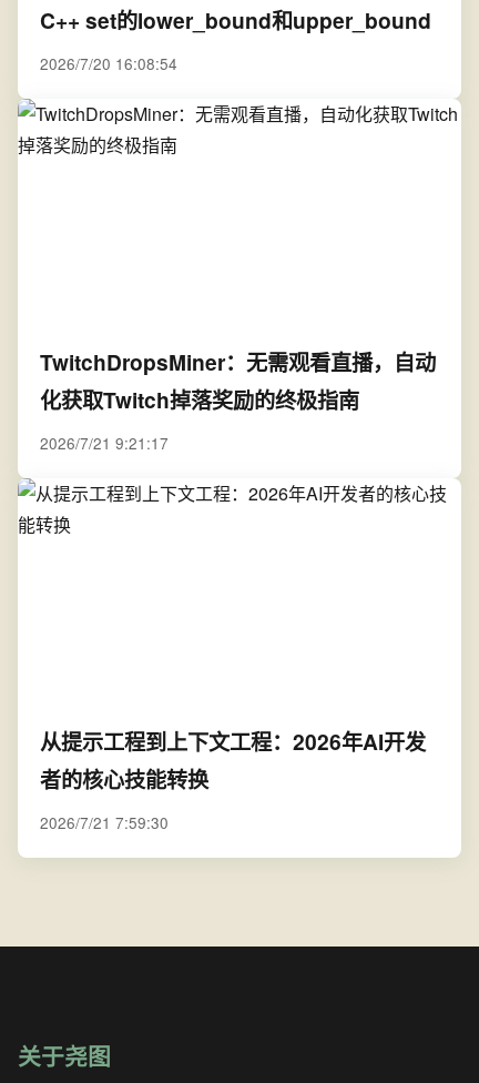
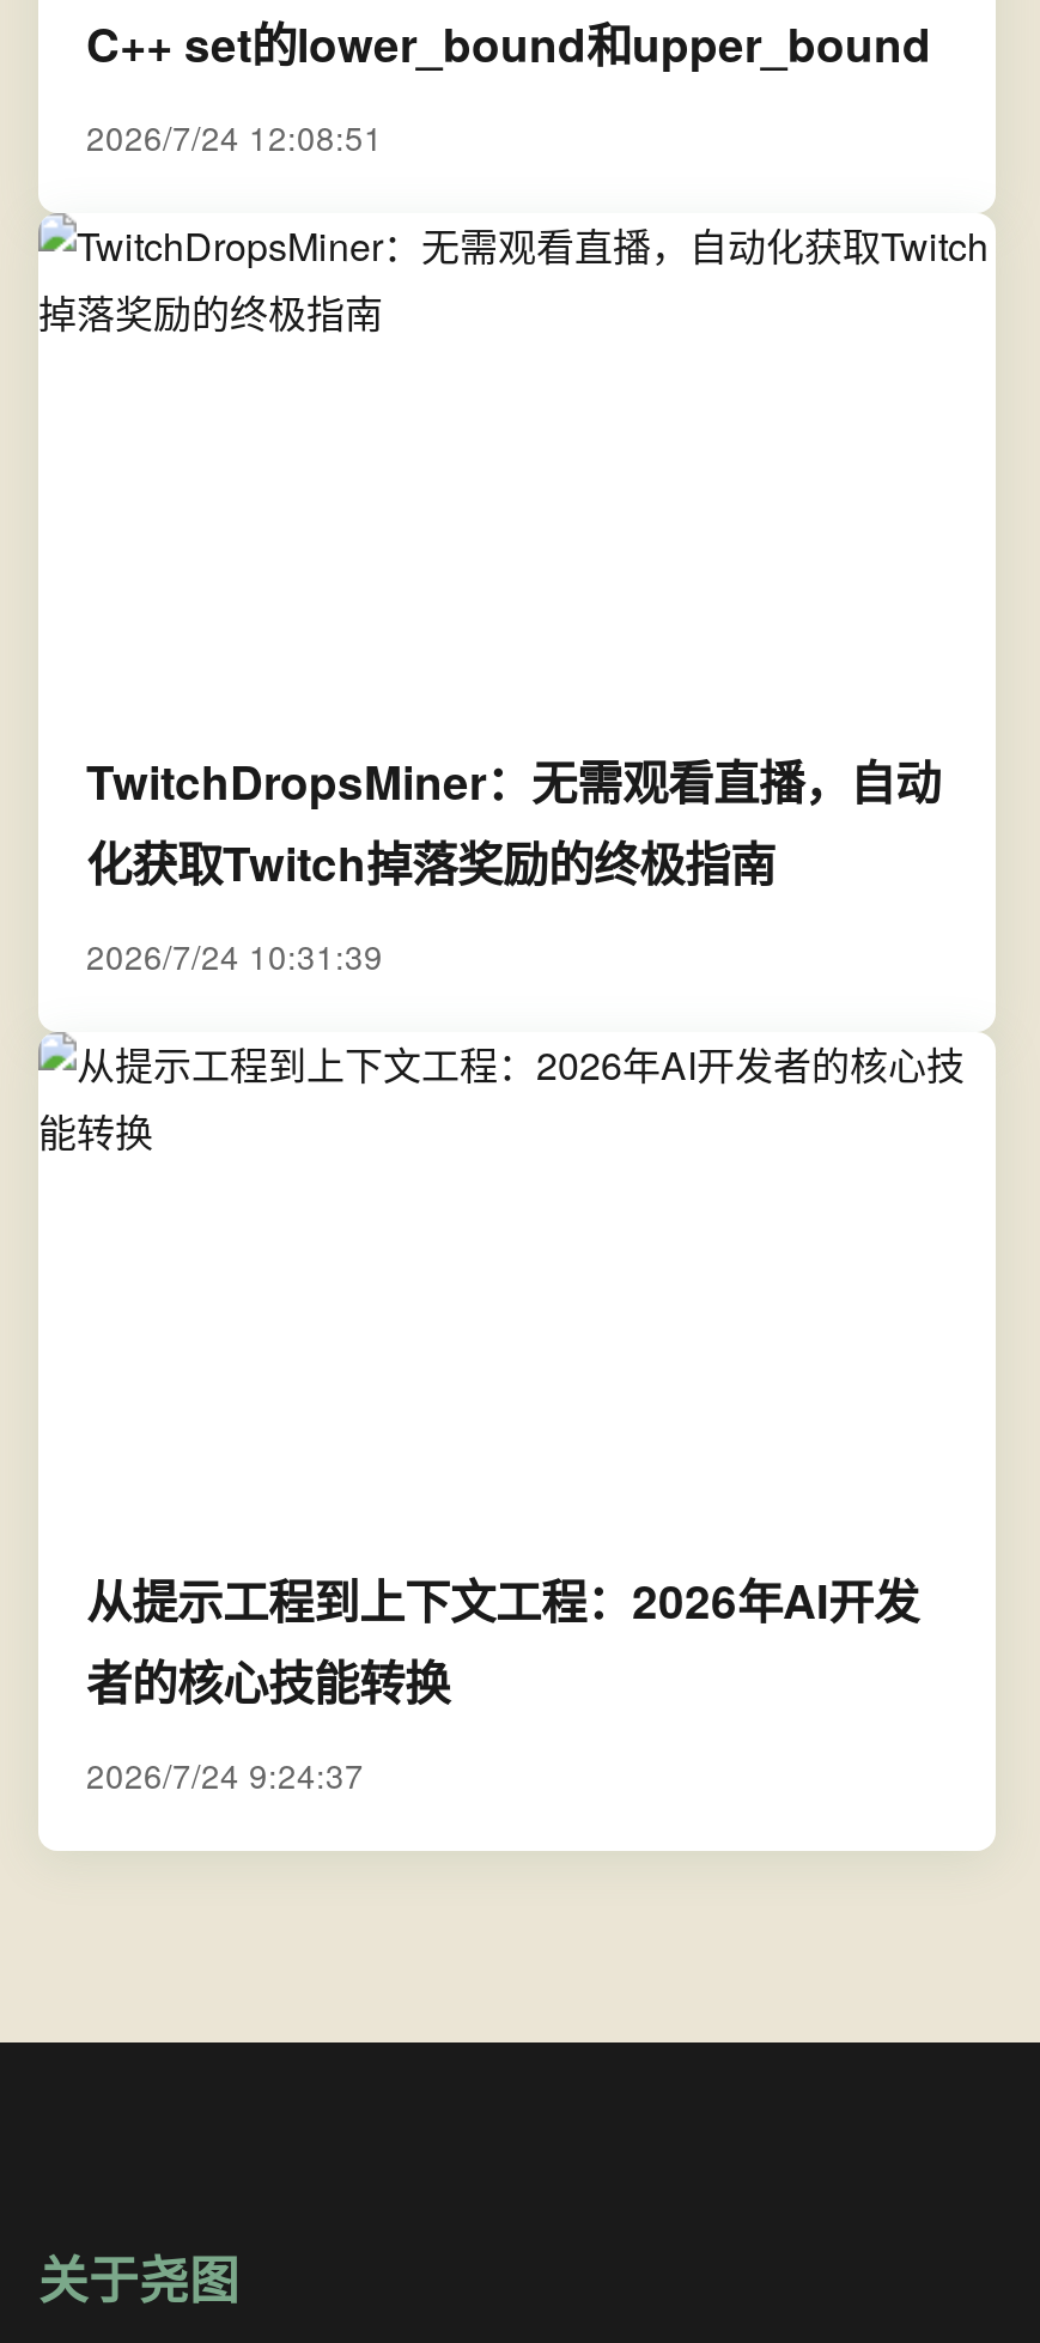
[40,52,177,74] 2026/7/20 16:08:54 -> [86,113,383,160] 2026/7/24 12:08:51
[40,432,169,454] 2026/7/21 9:21:17 -> [86,931,383,979] 2026/7/24 10:31:39
[40,811,169,833] 2026/7/21 7:59:30 -> [86,1750,364,1798] 2026/7/24 9:24:37

